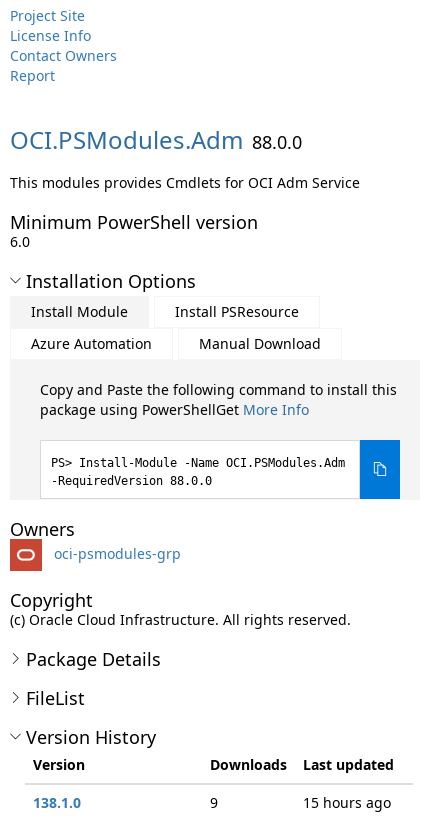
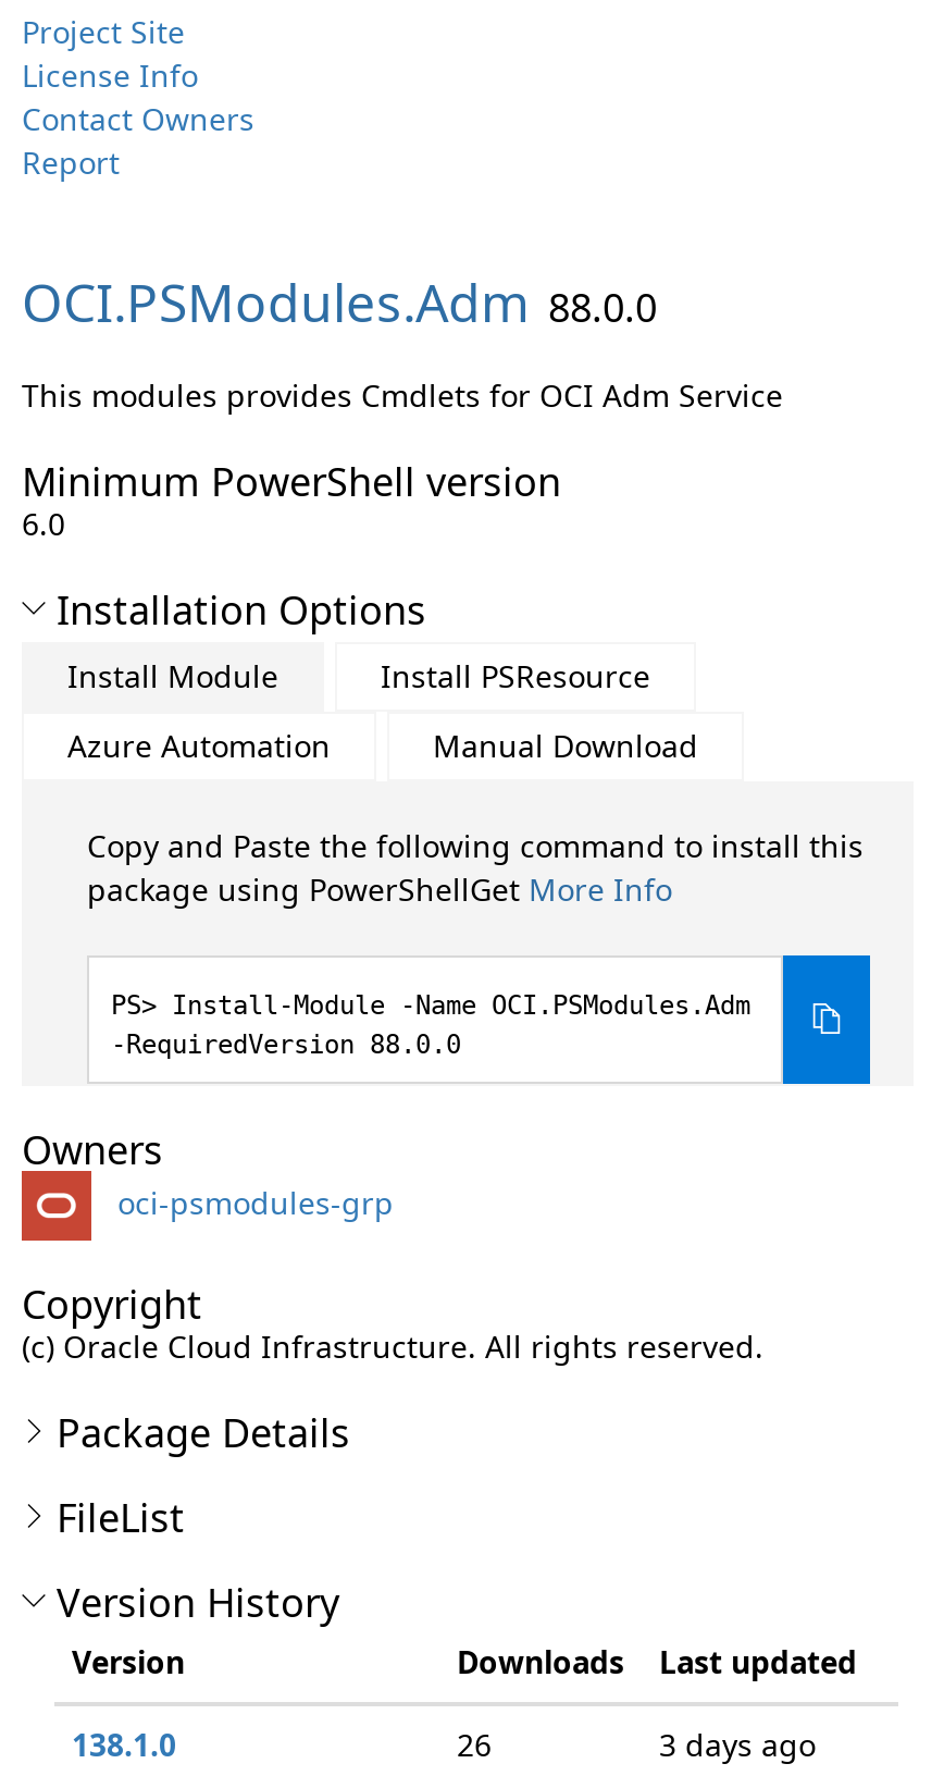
[210,793,218,812] 9 -> [457,1724,492,1765] 26
[303,793,391,812] 15 hours ago -> [659,1724,816,1765] 3 days ago

